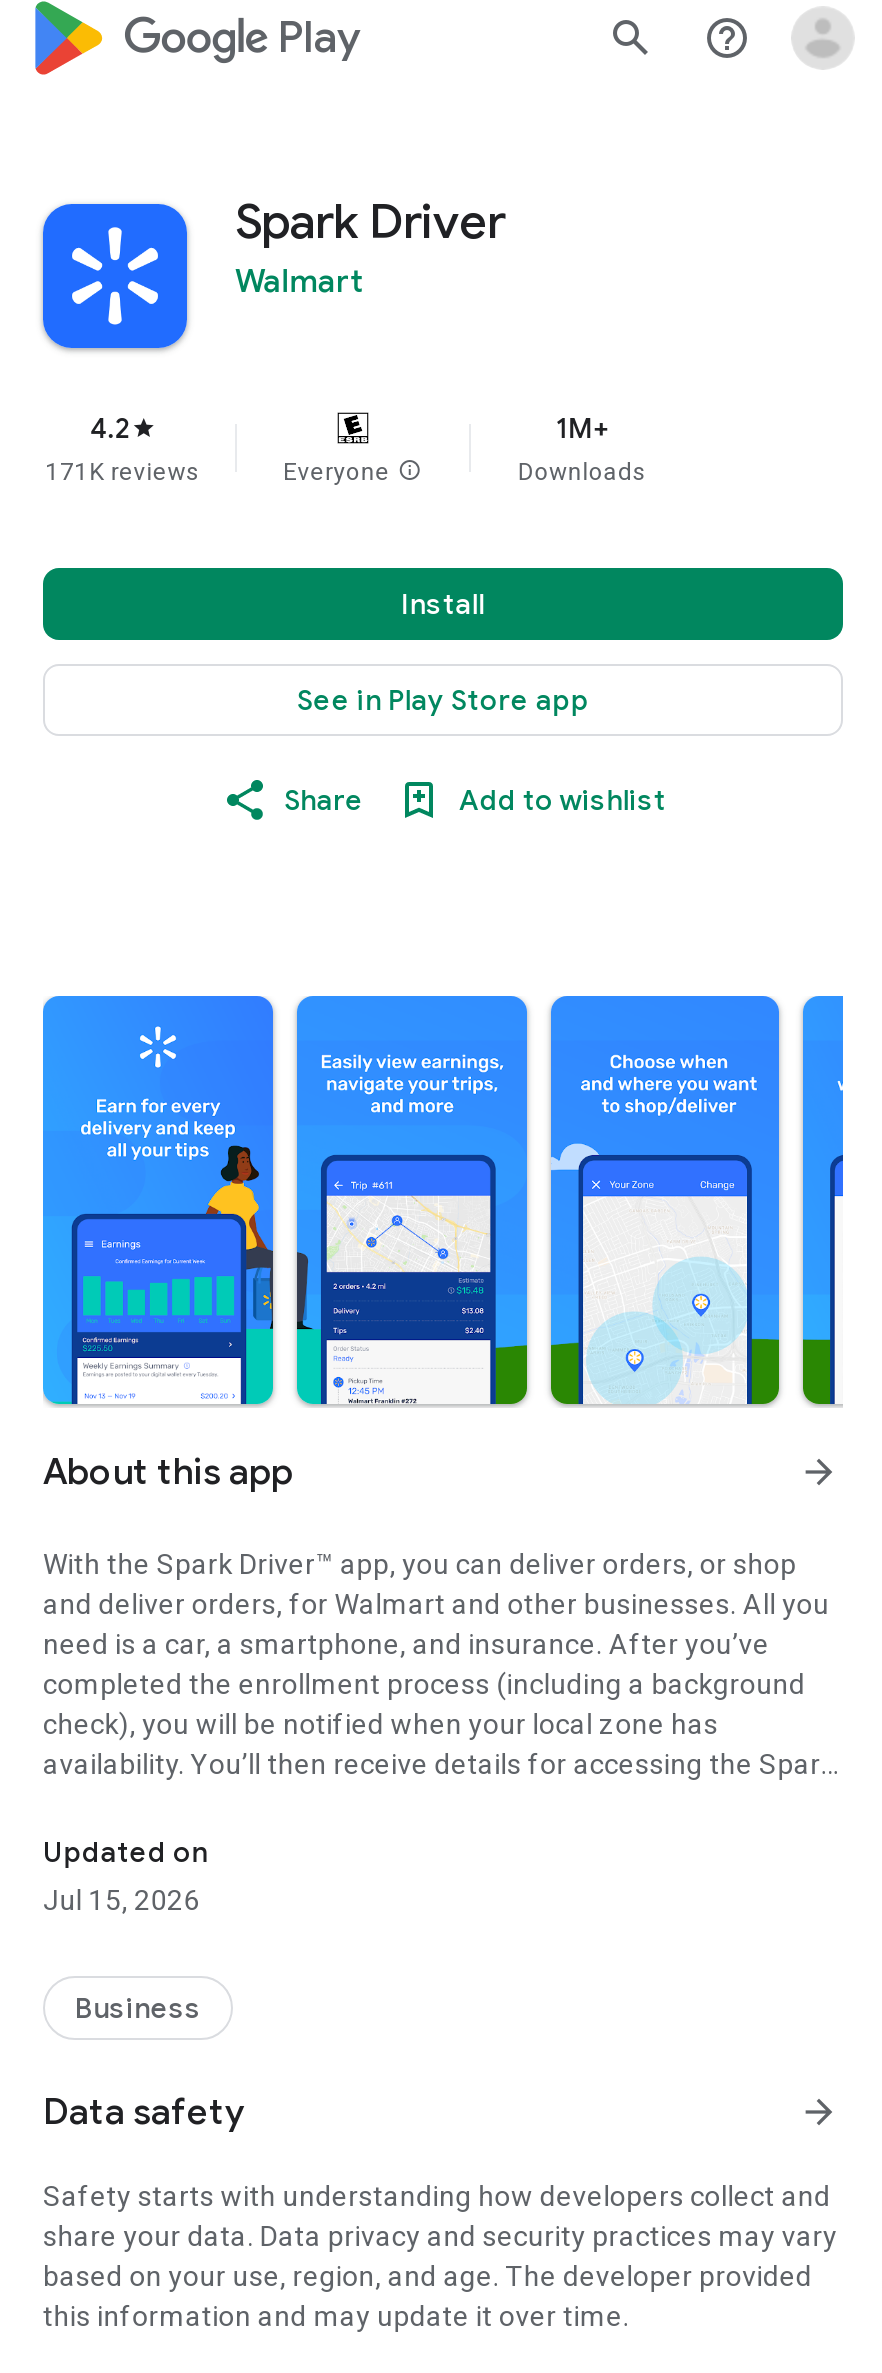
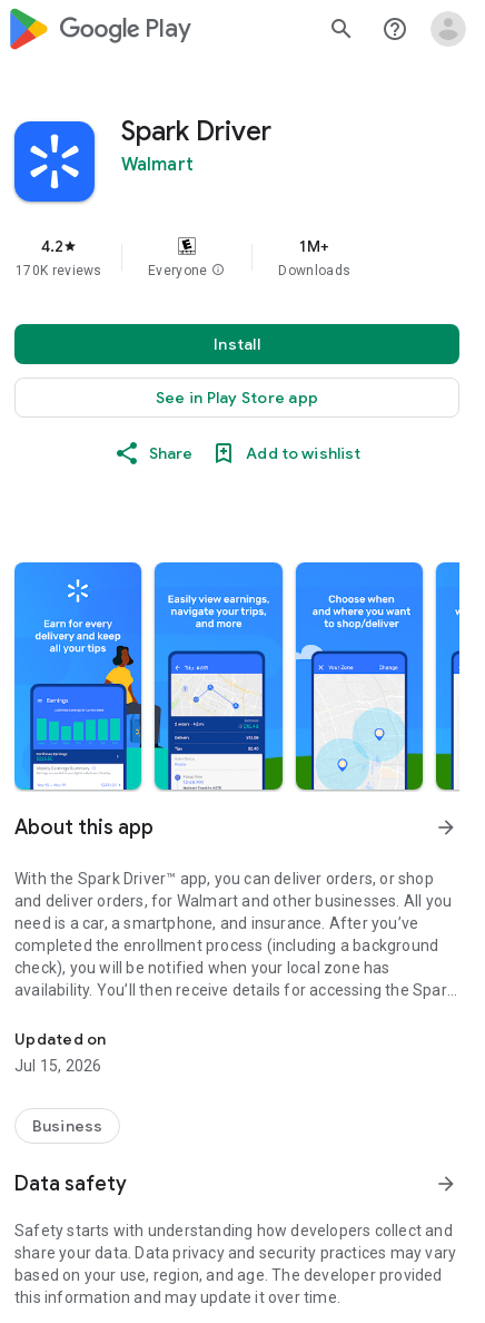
[45,458,201,486] 171K reviews -> [16,263,102,278] 170K reviews

